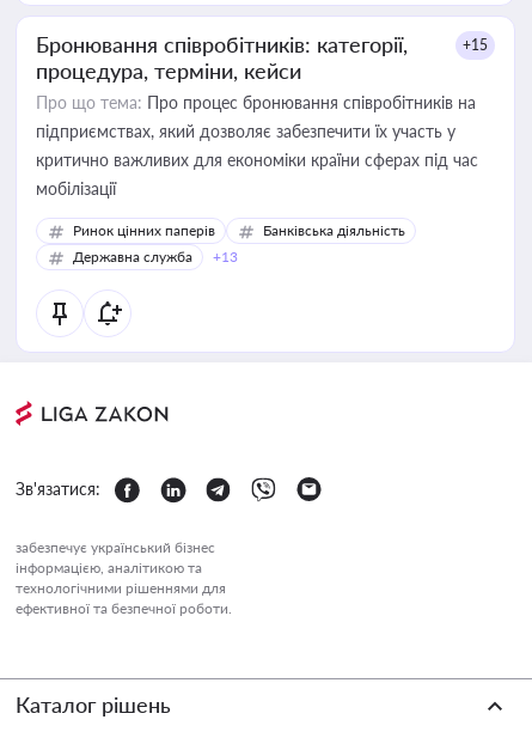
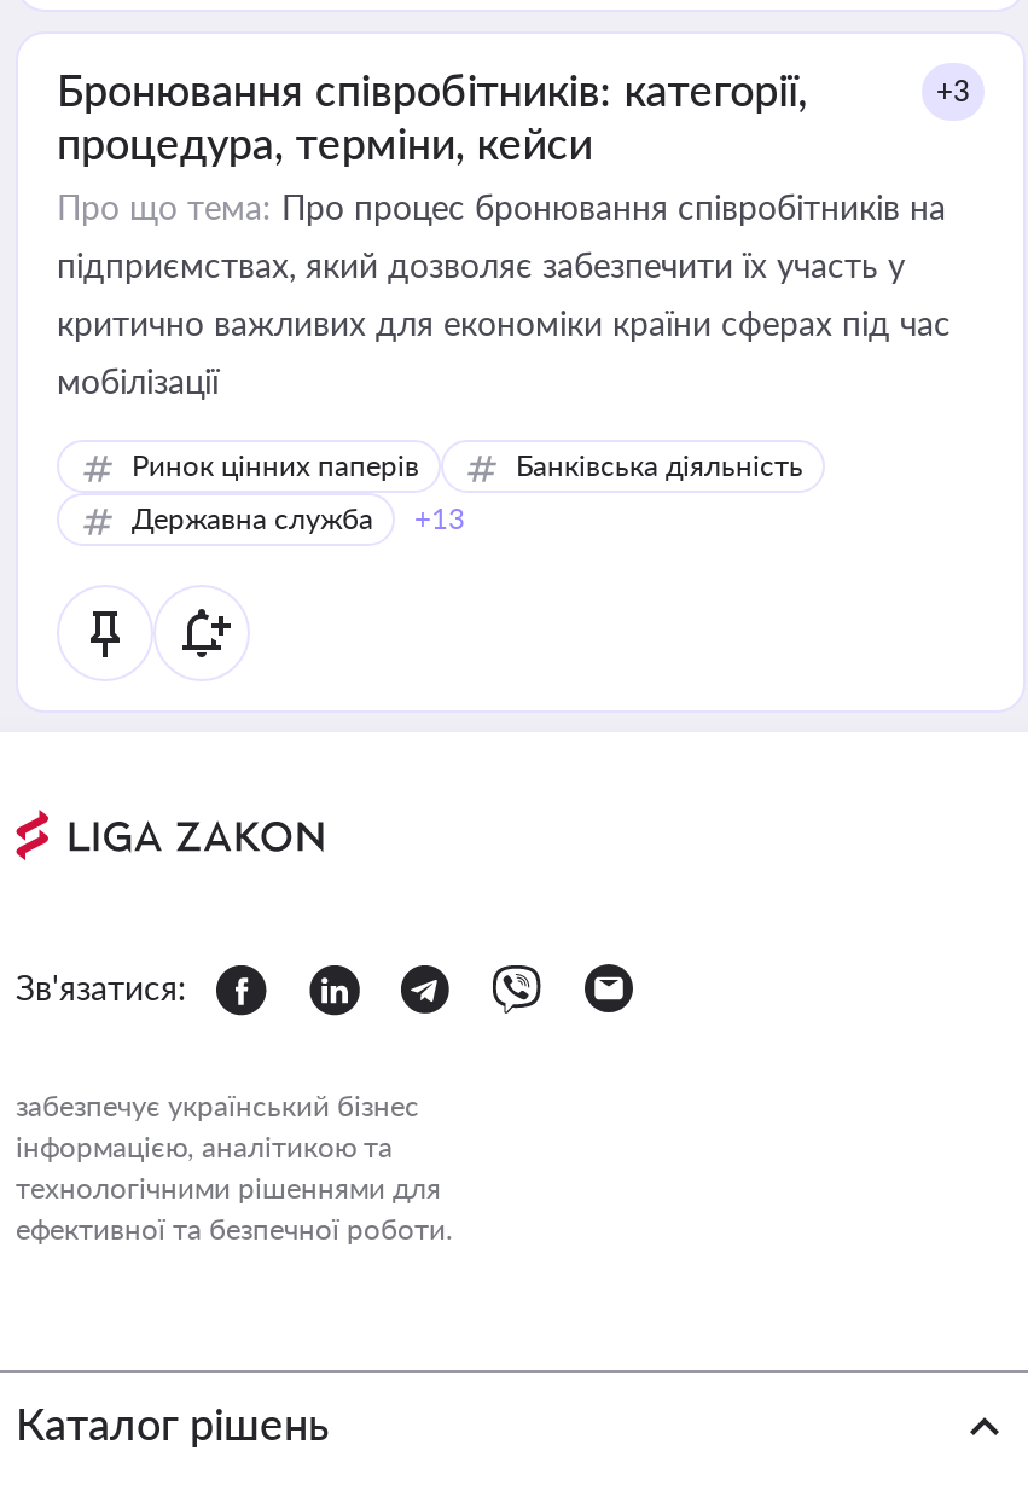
[463,36,488,54] +15 -> [936,72,970,109] +3

